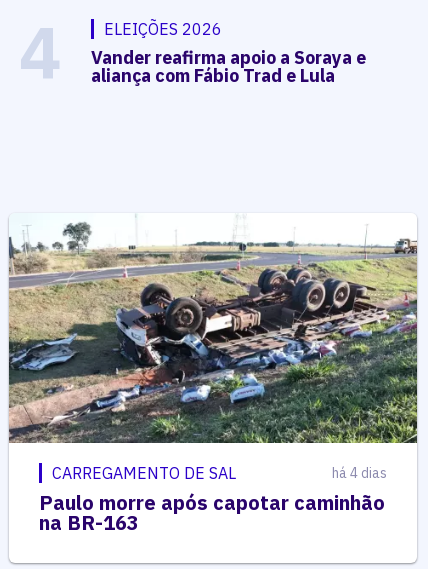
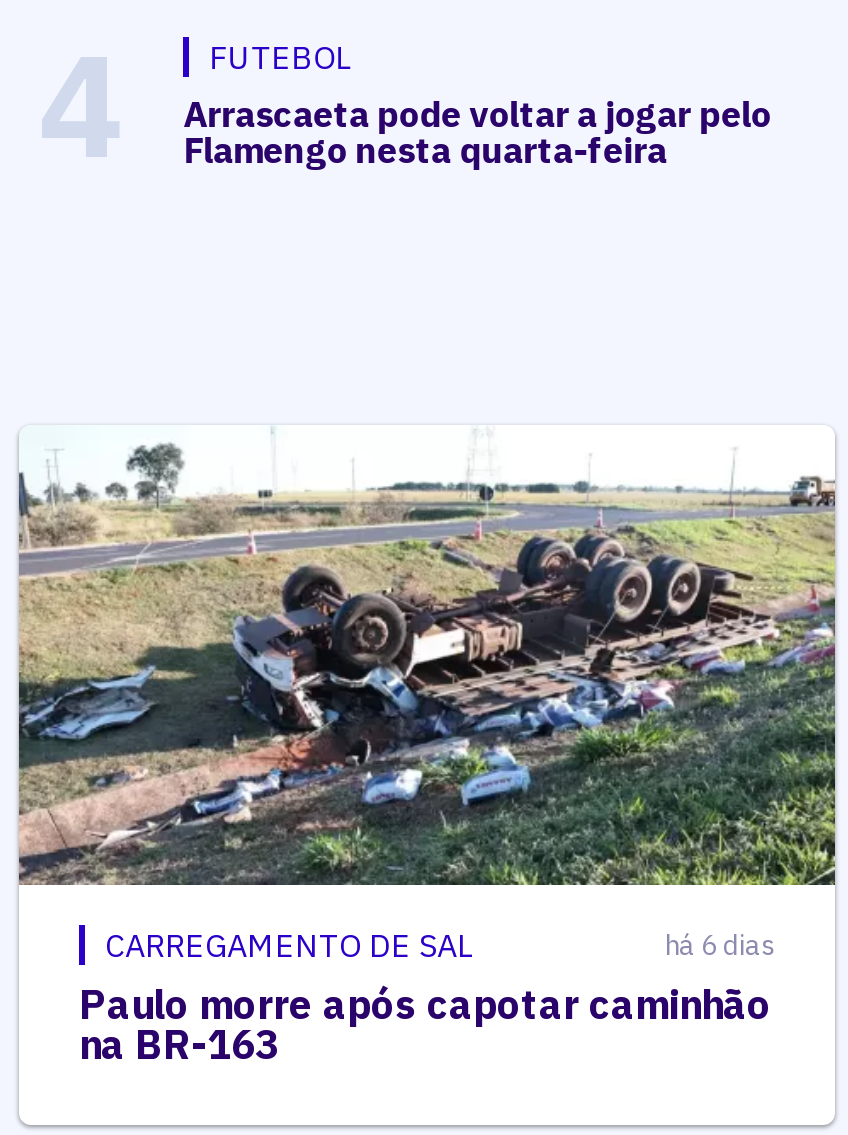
[91,19,366,87] ELEIÇÕES 2026 | Vander reafirma apoio a Soraya e | aliança com Fábio Trad e Lula -> [183,37,771,173] FUTEBOL | Arrascaeta pode voltar a jogar pelo | Flamengo nesta quarta-feira
[332,464,387,482] há 4 dias -> [665,926,775,962] há 6 dias

